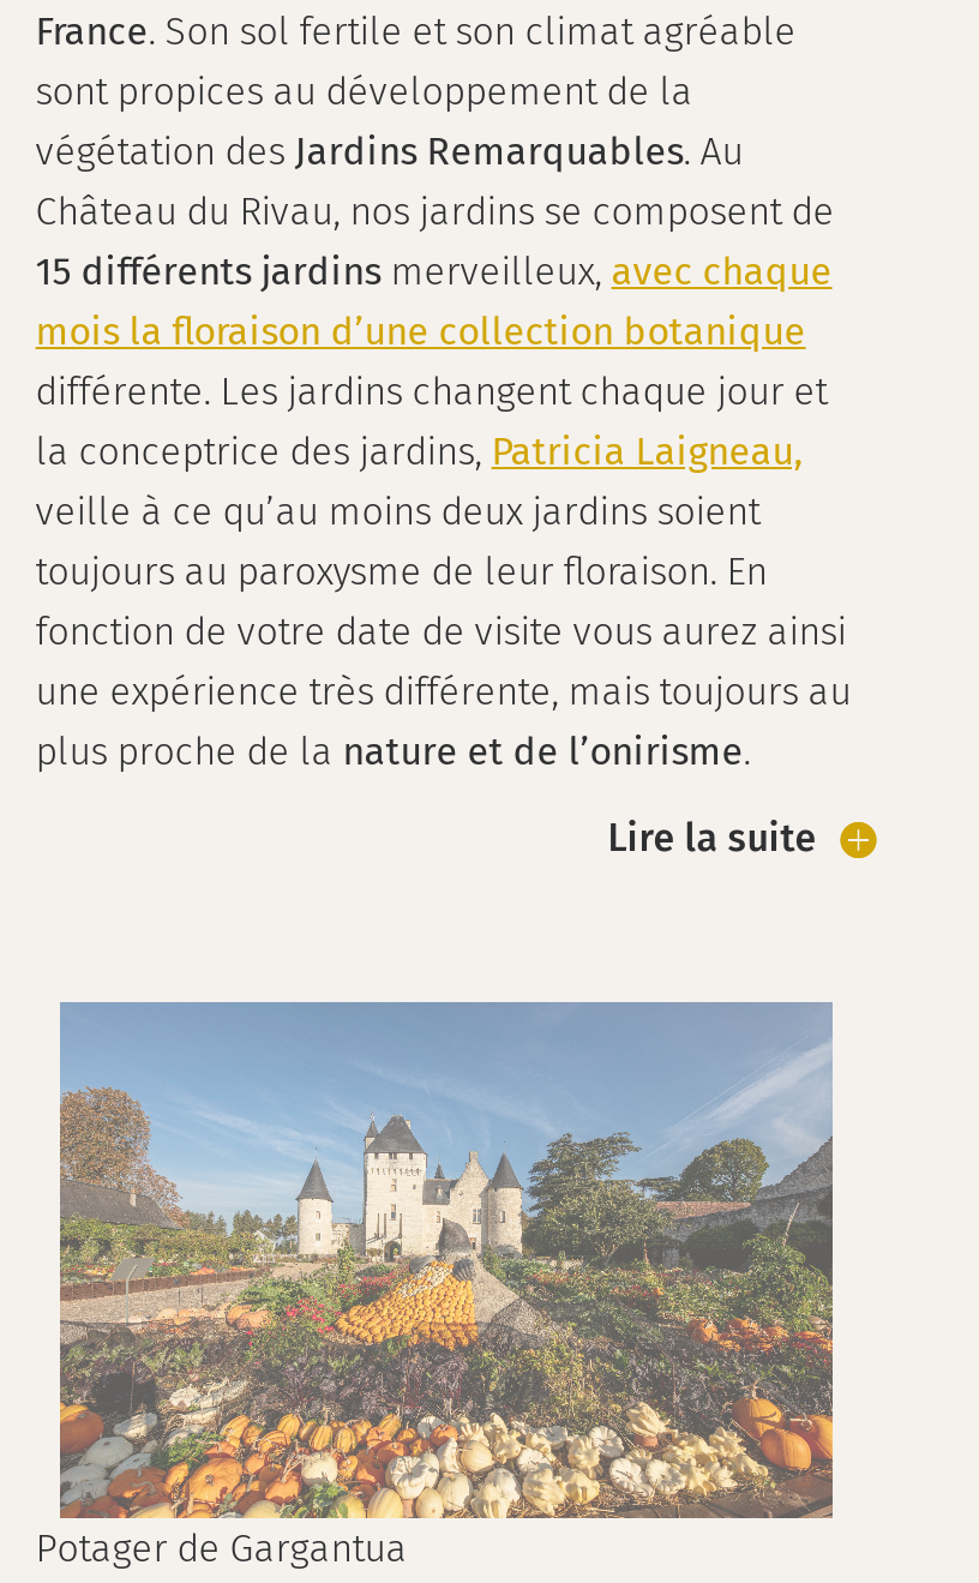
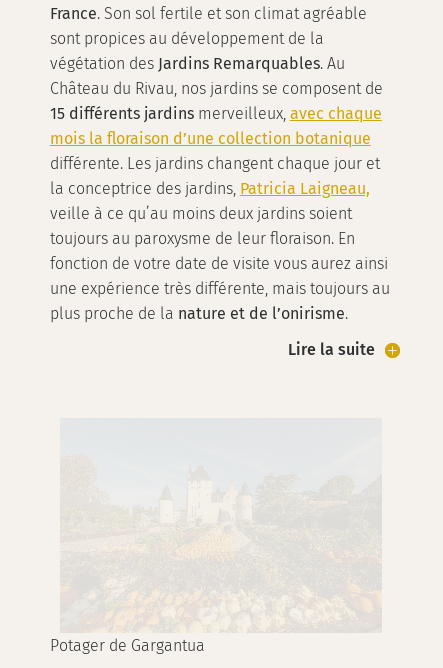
[58,1001,835,1519] [image] -> none

